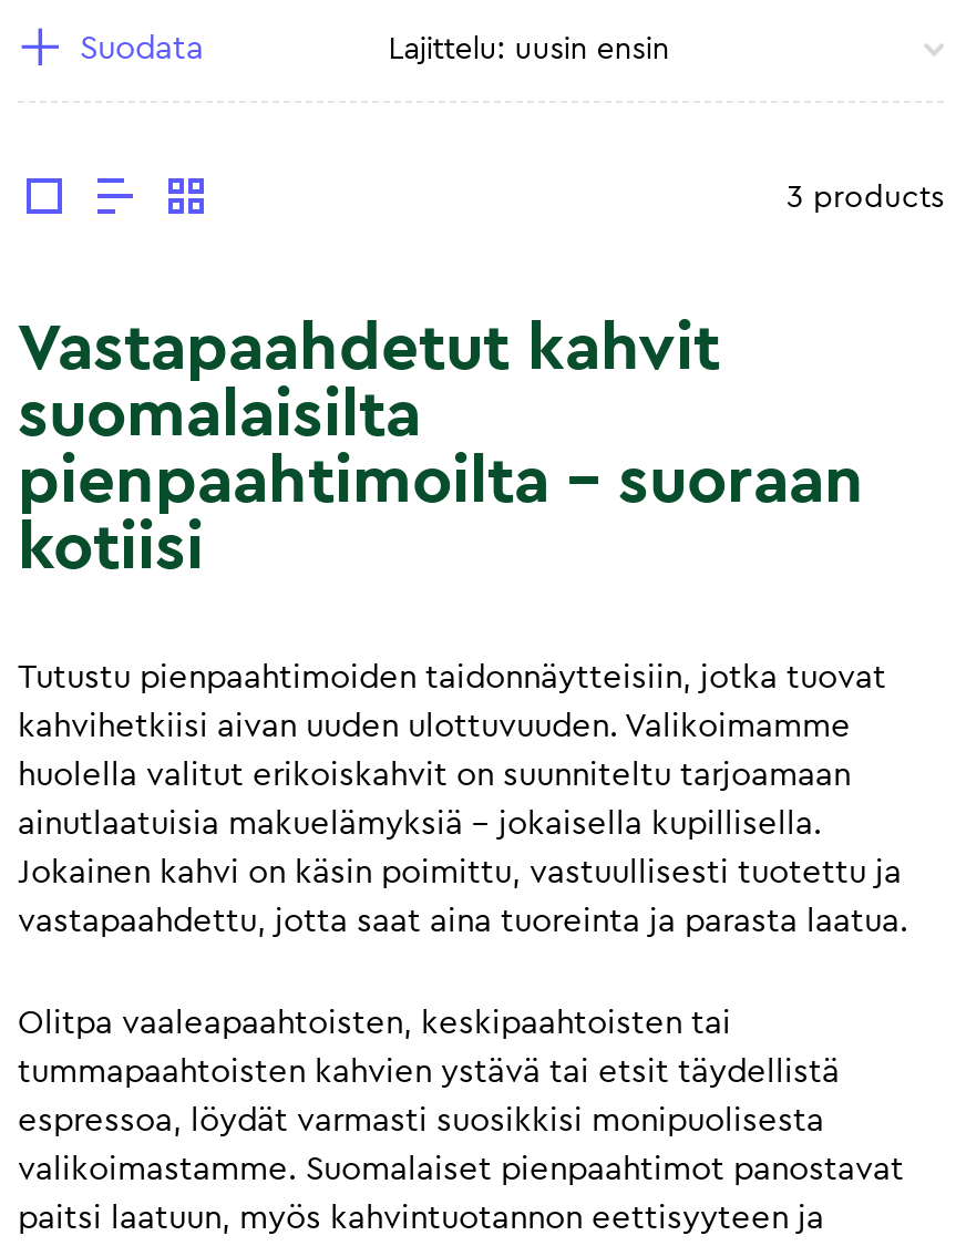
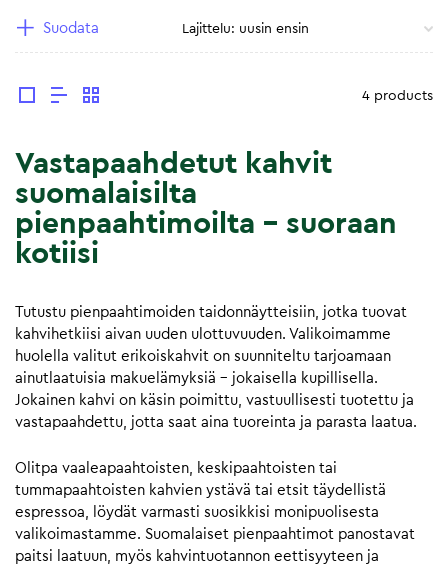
[787,183,944,214] 3 products -> [362,89,433,103] 4 products

